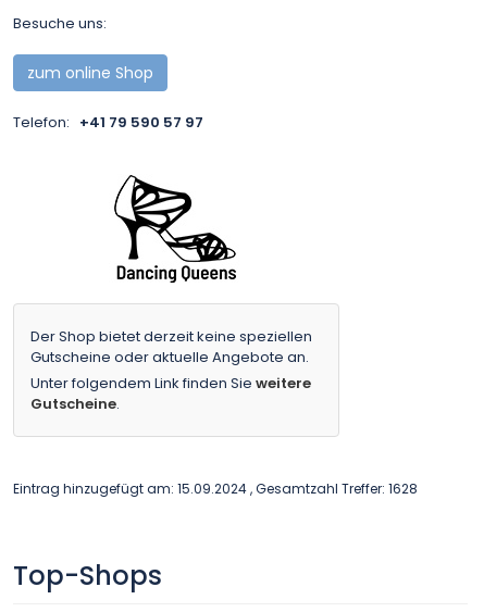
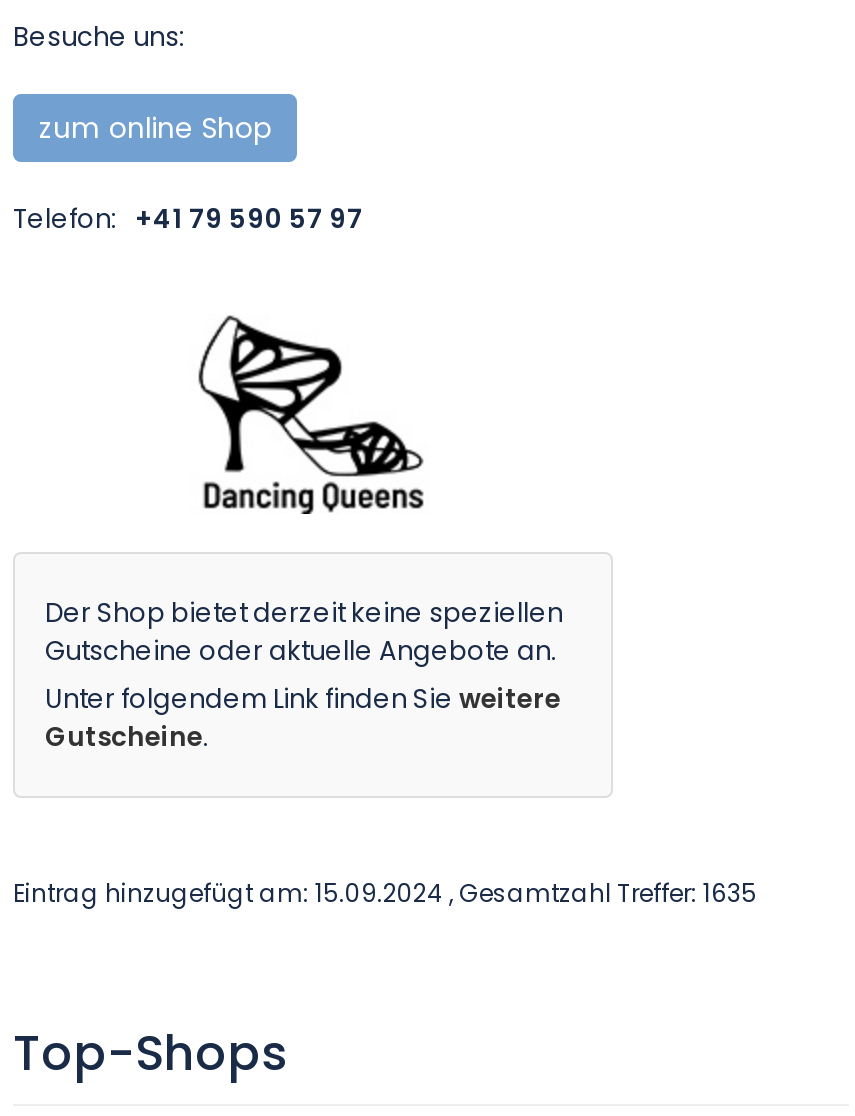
[13,479,418,498] Eintrag hinzugefügt am: 15.09.2024 , Gesamtzahl Treffer: 1628 -> [13,876,757,910] Eintrag hinzugefügt am: 15.09.2024 , Gesamtzahl Treffer: 1635

